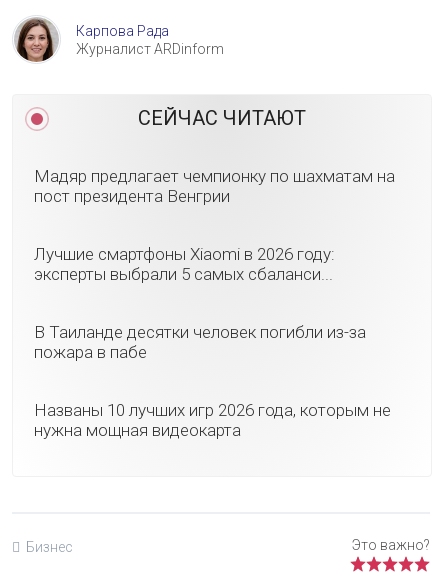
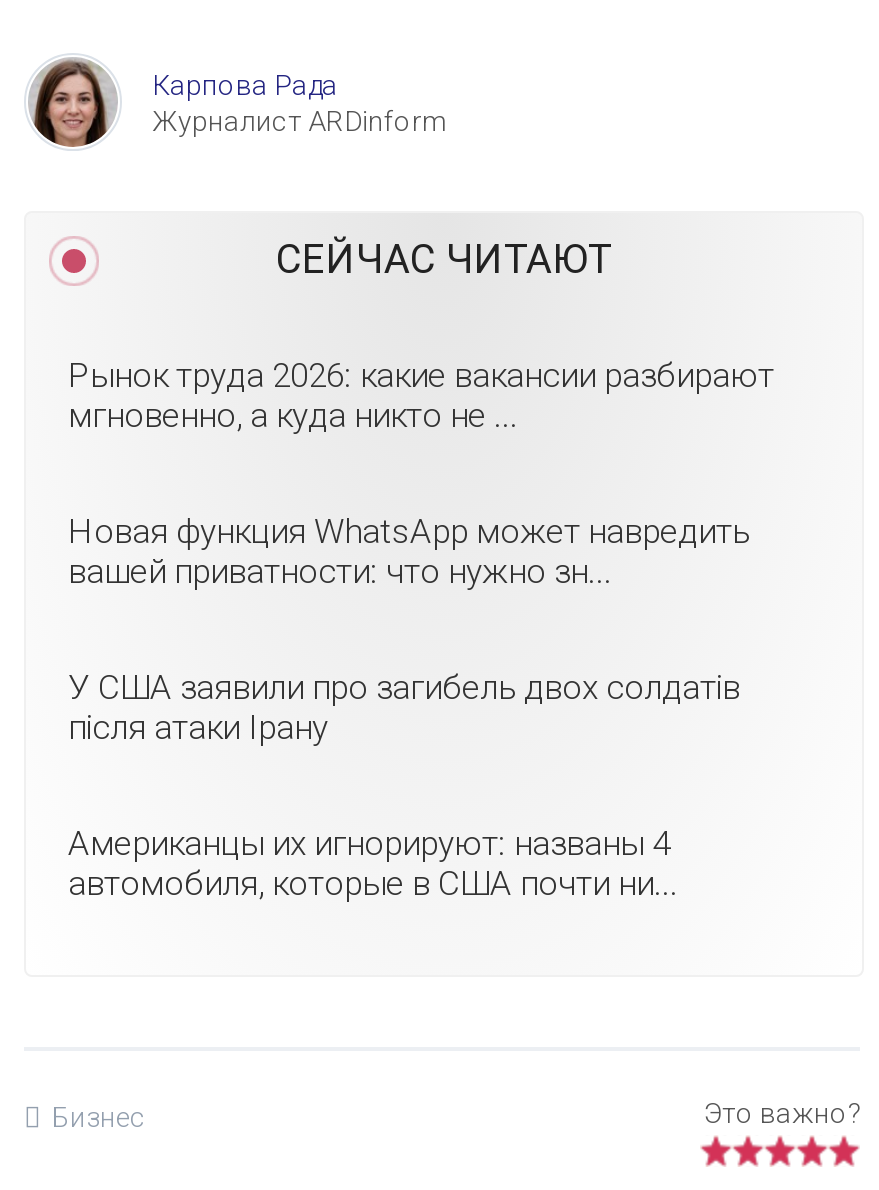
[34,166,395,206] Мадяр предлагает чемпионку по шахматам на | пост президента Венгрии -> [68,355,774,435] Рынок труда 2026: какие вакансии разбирают | мгновенно, а куда никто не ...
[34,244,335,284] Лучшие смартфоны Xiaomi в 2026 году: | эксперты выбрали 5 самых сбаланси... -> [68,511,750,591] Новая функция WhatsApp может навредить | вашей приватности: что нужно зн...
[34,322,366,362] В Таиланде десятки человек погибли из-за | пожара в пабе -> [68,667,740,747] У США заявили про загибель двох солдатів | після атаки Ірану
[34,400,391,440] Названы 10 лучших игр 2026 года, которым не | нужна мощная видеокарта -> [68,823,678,903] Американцы их игнорируют: названы 4 | автомобиля, которые в США почти ни...

